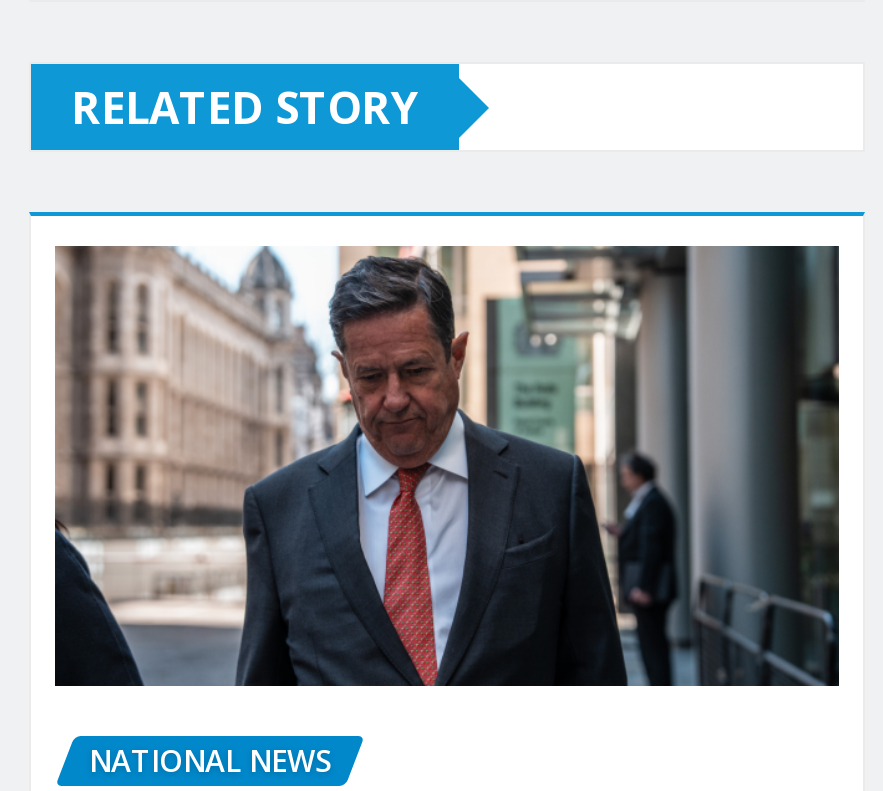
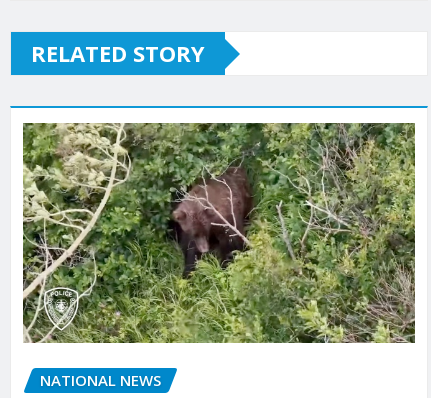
[53,244,841,688] [image] -> [22,122,416,344] [image]

